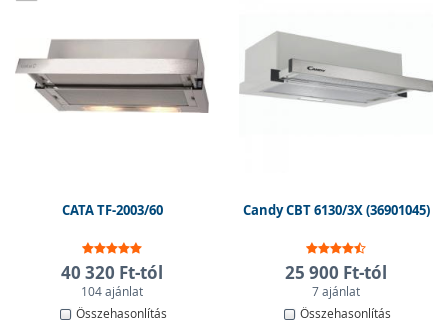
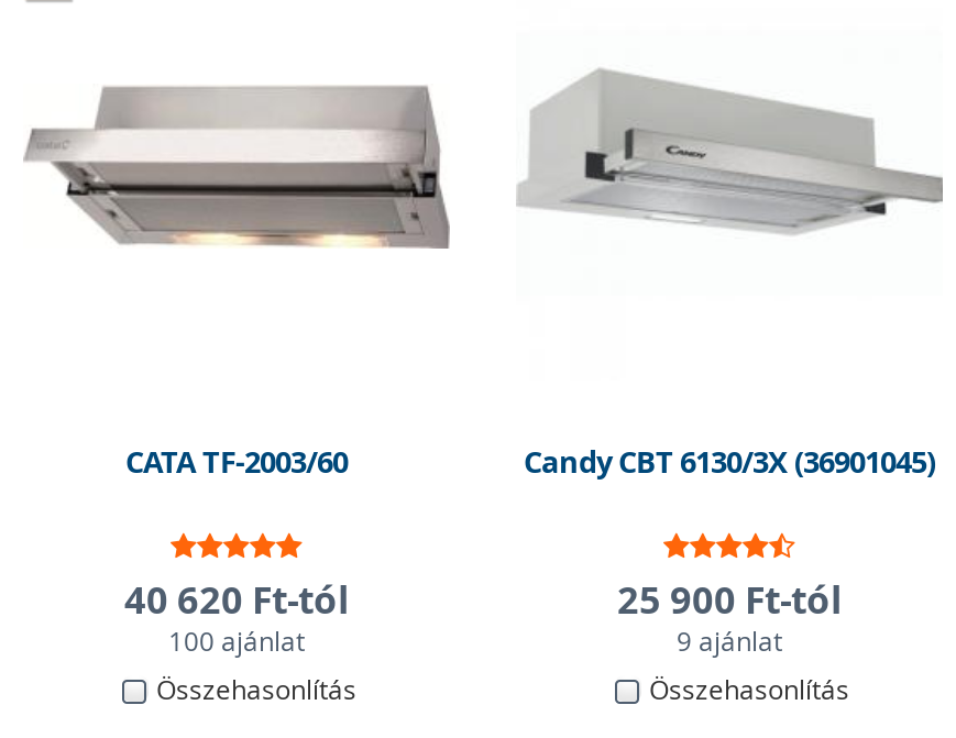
[61,260,163,283] 40 320 Ft-tól -> [124,573,349,624] 40 620 Ft-tól
[81,283,143,298] 104 ajánlat -> [168,624,305,657] 100 ajánlat
[312,283,360,298] 7 ajánlat -> [677,624,782,657] 9 ajánlat

